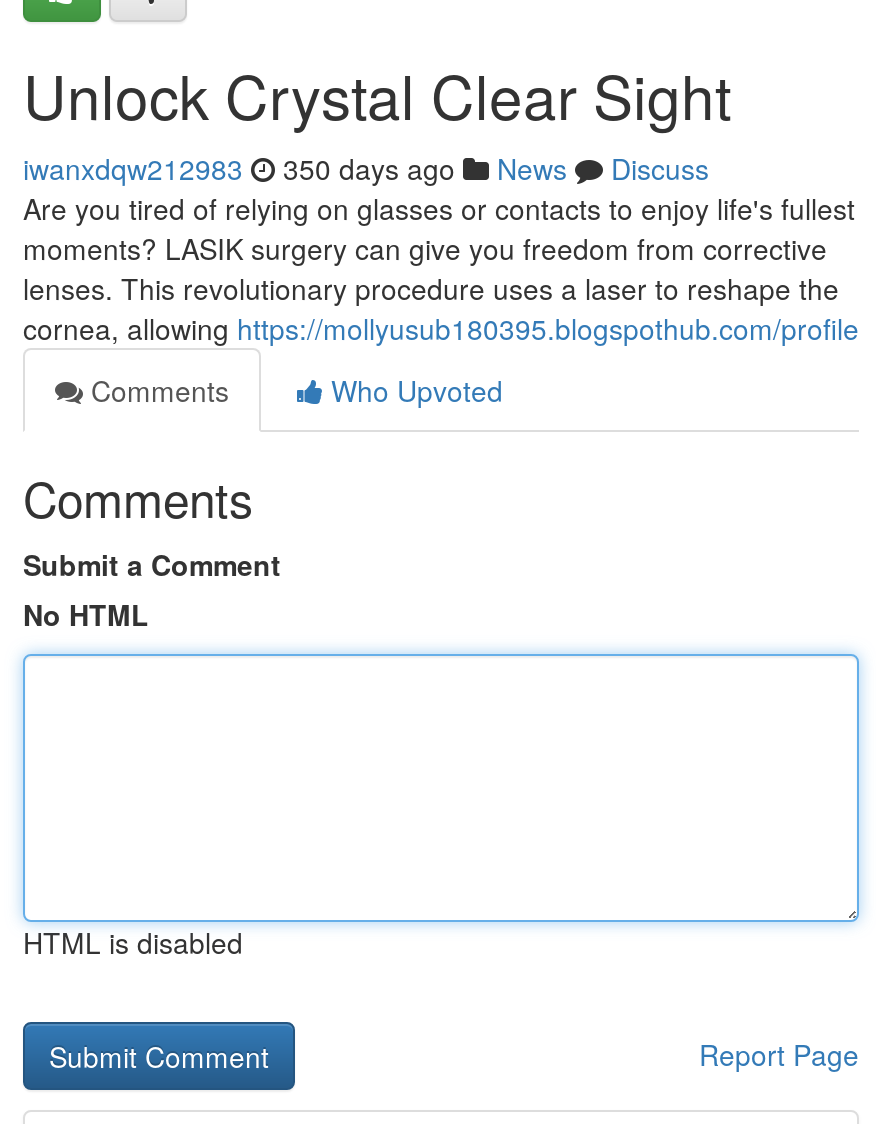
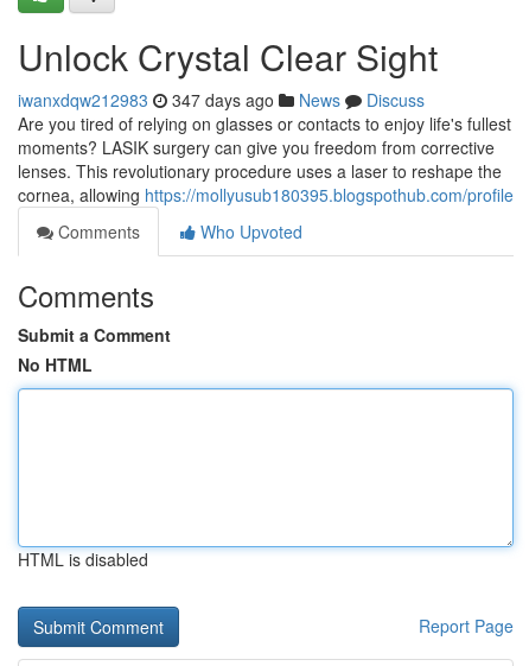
[23,148,709,188] iwanxdqw212983 350 days ago News Discuss -> [18,88,425,112] iwanxdqw212983 347 days ago News Discuss

